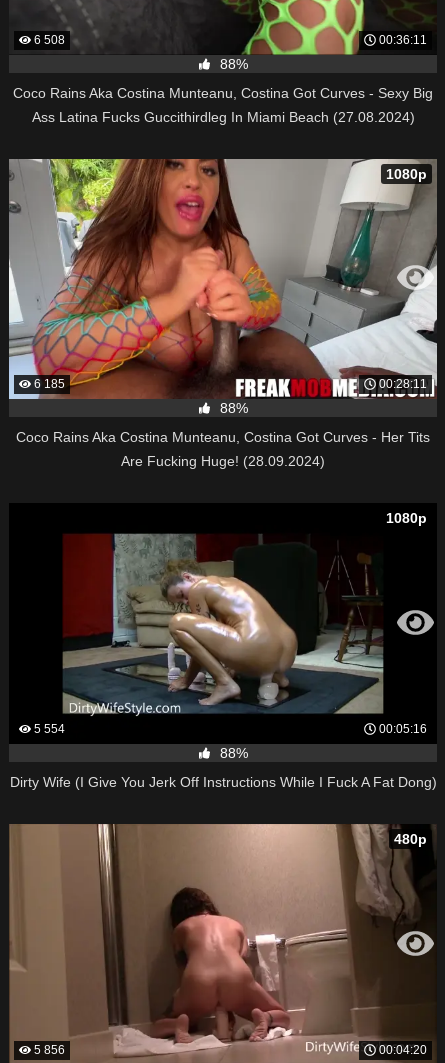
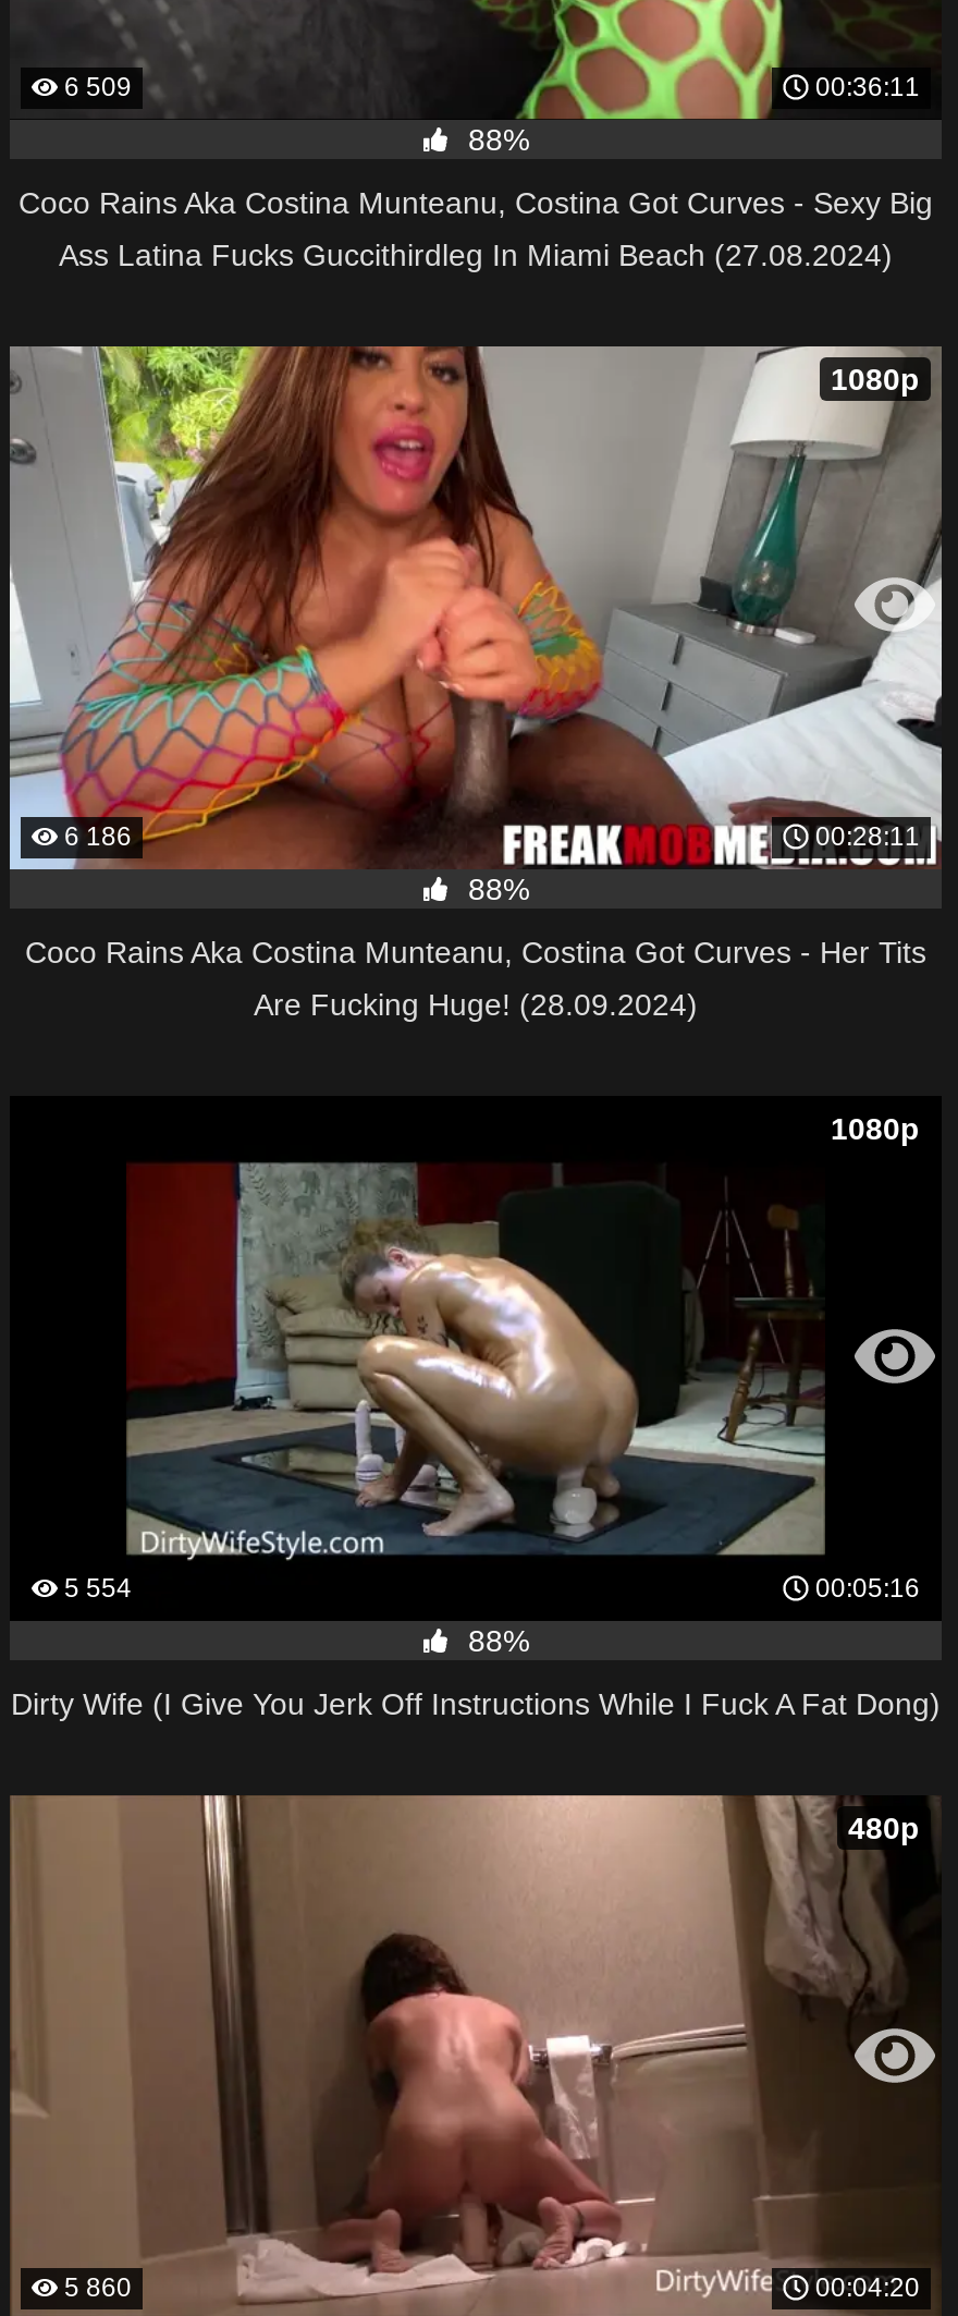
[31,33,65,47] 6 508 -> [58,71,132,102] 6 509
[31,377,65,391] 6 185 -> [58,822,132,853] 6 186
[31,1043,65,1057] 5 856 -> [58,2272,132,2303] 5 860

